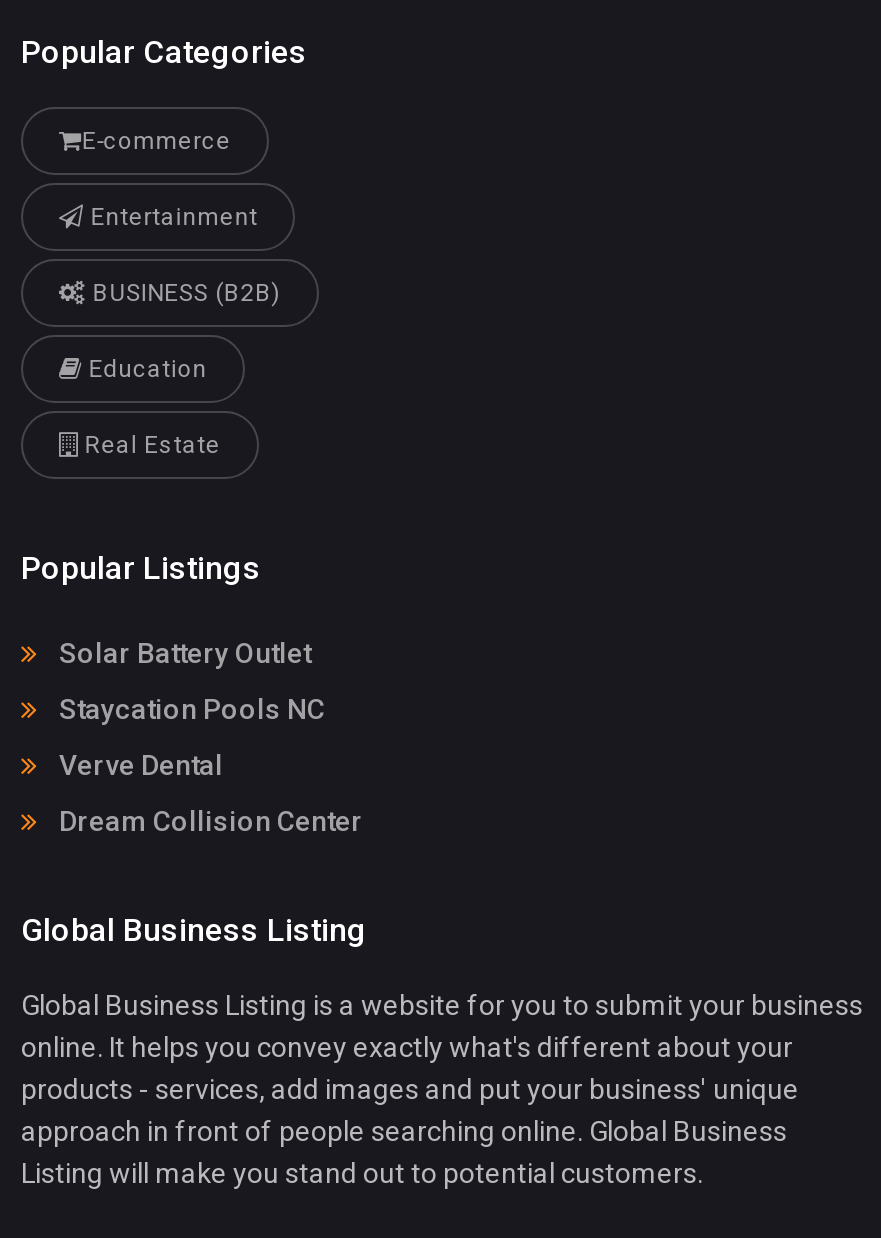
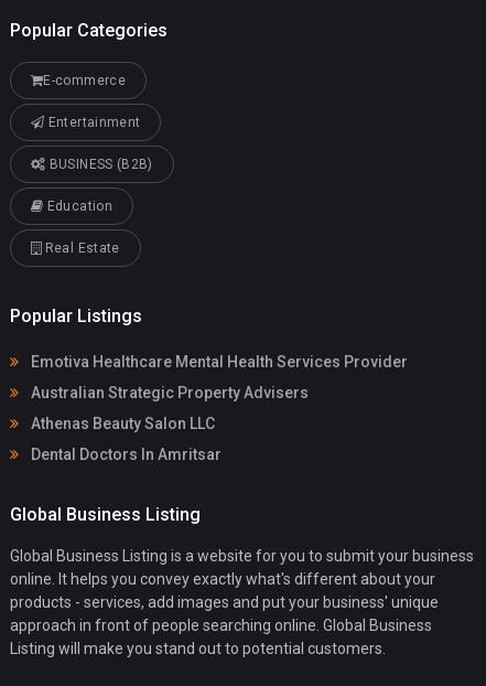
[53,636,311,668] Solar Battery Outlet -> [28,353,408,370] Emotiva Healthcare Mental Health Services Provider
[53,692,325,724] Staycation Pools NC -> [28,384,309,401] Australian Strategic Property Advisers
[53,748,223,780] Verve Dental -> [28,414,215,432] Athenas Beauty Salon LLC
[53,804,363,836] Dream Collision Center -> [28,445,222,463] Dental Doctors In Amritsar

